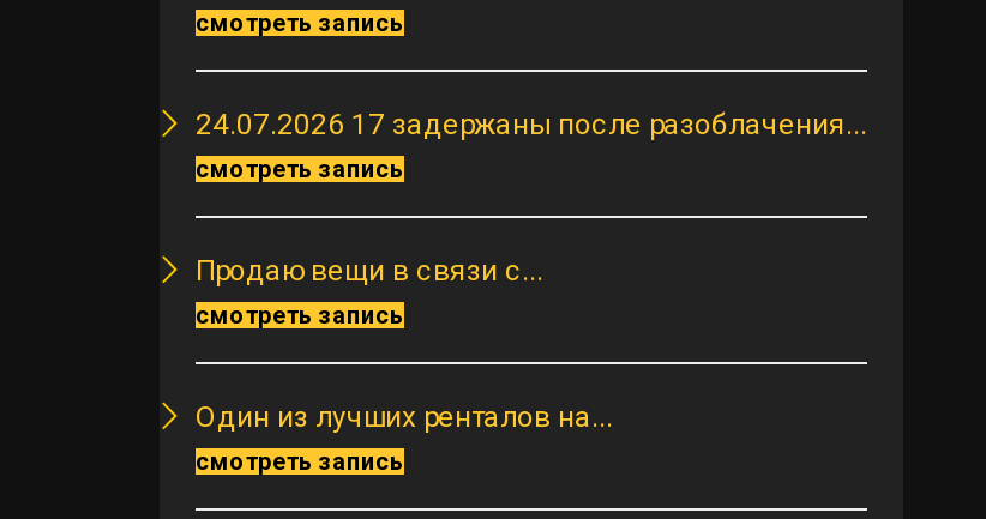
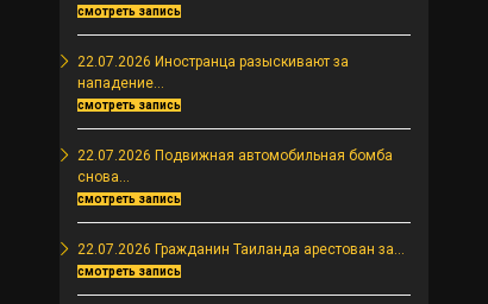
[196,107,867,140] 24.07.2026 17 задержаны после разоблачения... -> [77,53,349,91] 22.07.2026 Иностранца разыскивают за | нападение...
[196,253,543,287] Продаю вещи в связи с... -> [77,147,393,185] 22.07.2026 Подвижная автомобильная бомба | снова...
[196,399,613,433] Один из лучших ренталов на... -> [77,241,405,257] 22.07.2026 Гражданин Таиланда арестован за...

